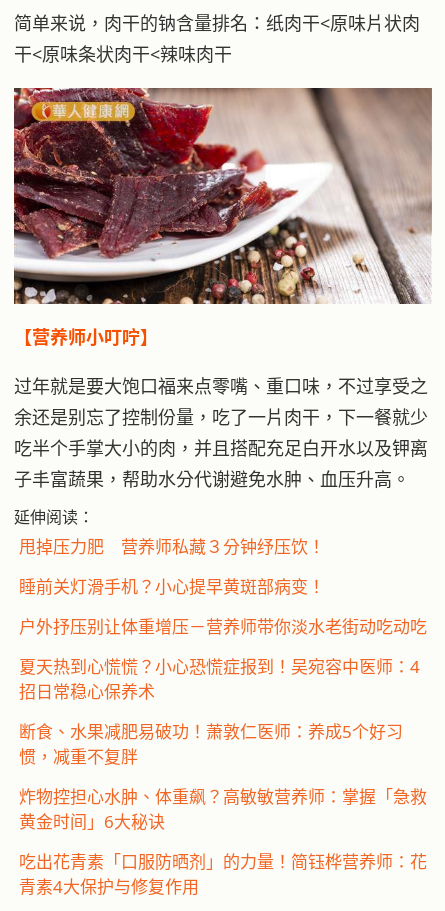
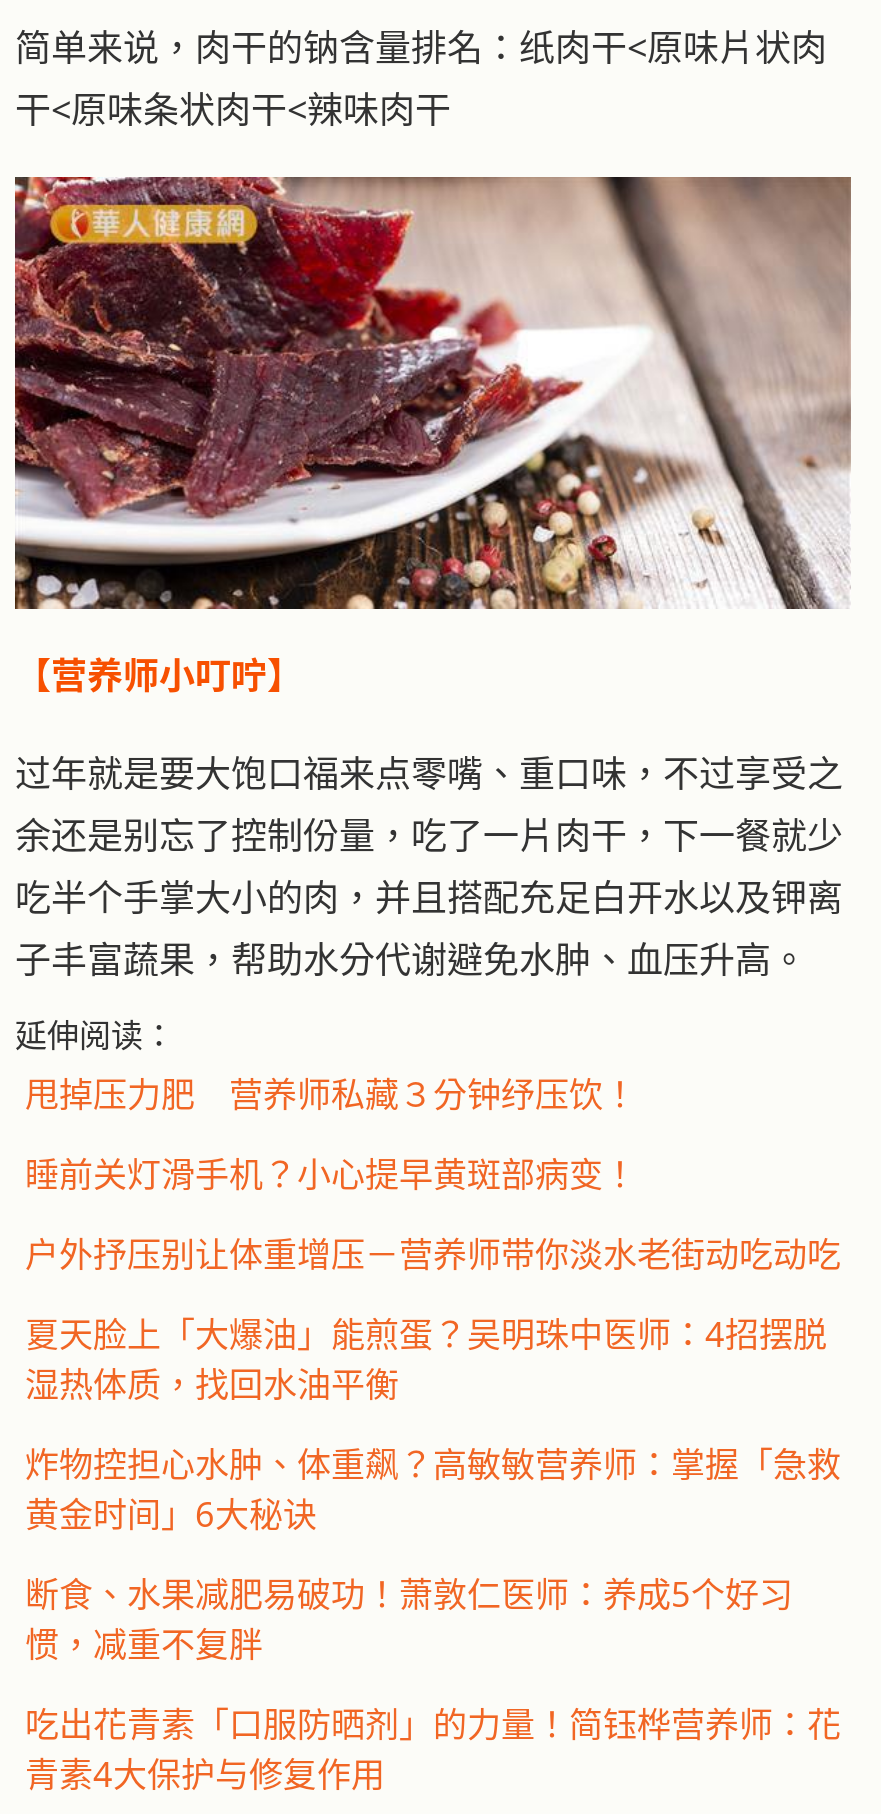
[19,655,420,703] 夏天热到心慌慌？小心恐慌症报到！吴宛容中医师：4 | 招日常稳心保养术 -> [25,1311,827,1407] 夏天脸上「大爆油」能煎蛋？吴明珠中医师：4招摆脱 | 湿热体质，找回水油平衡
moved [19,720,403,768] -> [25,1571,793,1667]: 断食、水果减肥易破功！萧敦仁医师：养成5个好习 | 惯，减重不复胖
moved [19,785,427,833] -> [25,1441,841,1537]: 炸物控担心水肿、体重飙？高敏敏营养师：掌握「急救 | 黄金时间」6大秘诀

